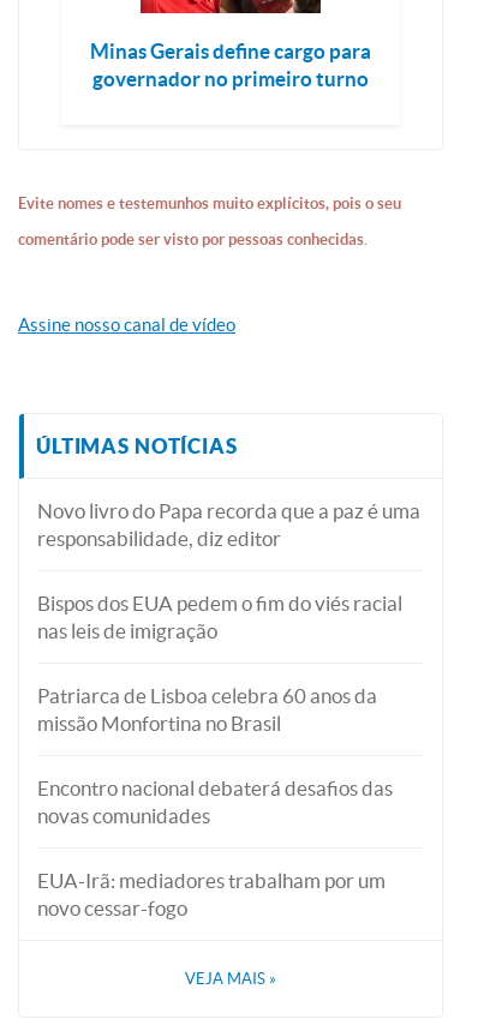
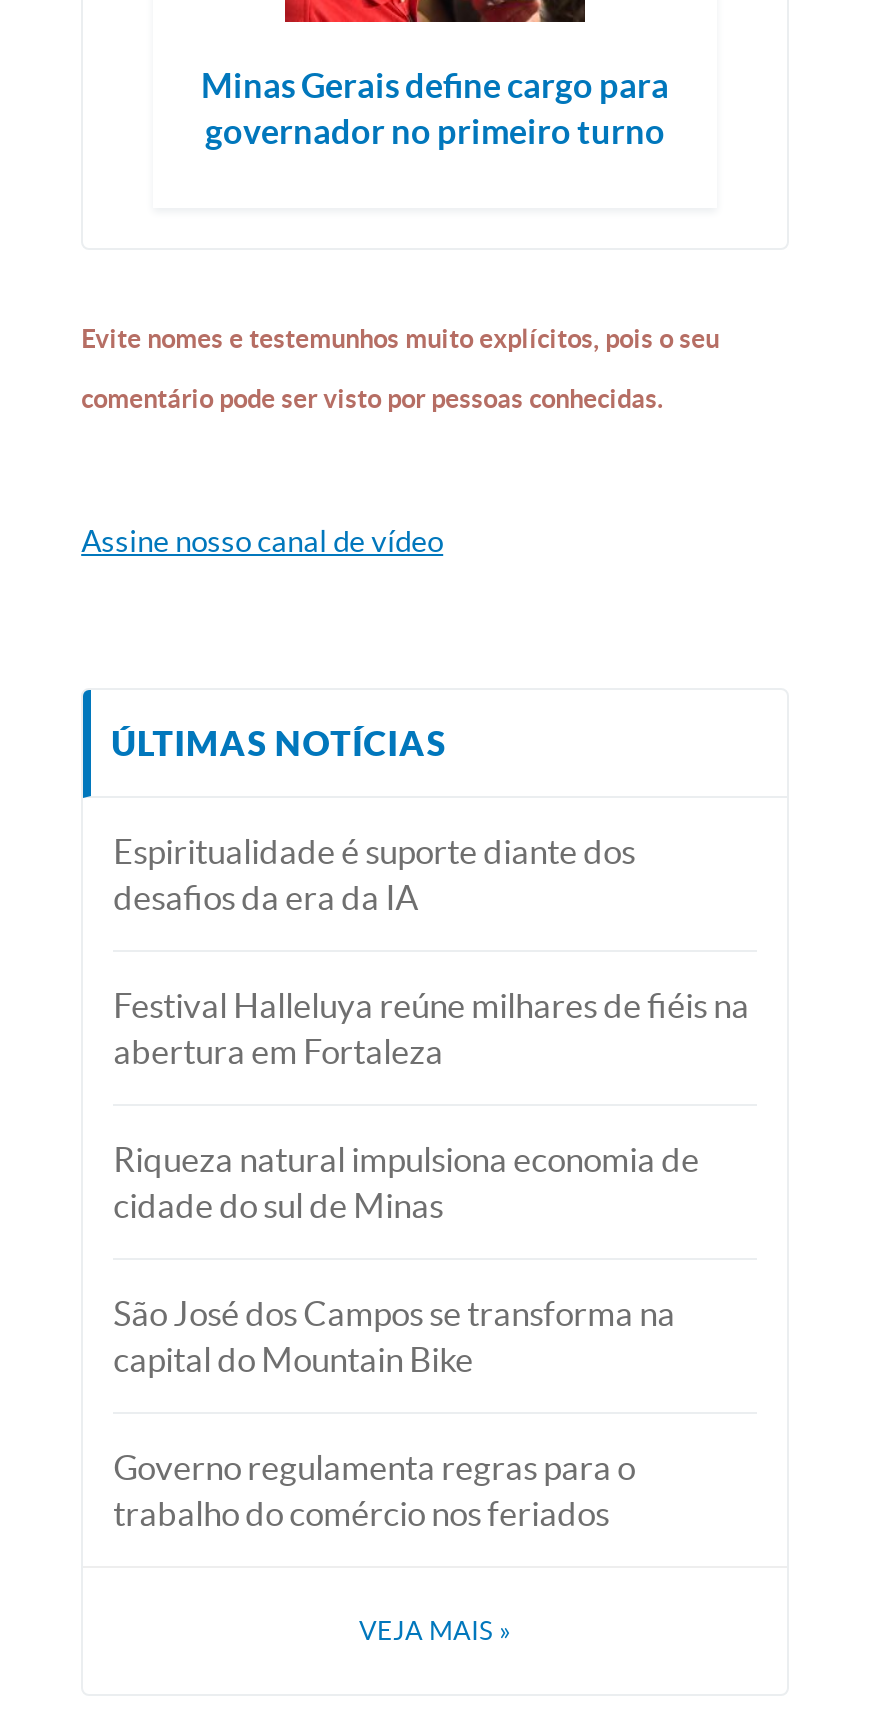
[37,499,420,550] Novo livro do Papa recorda que a paz é uma | responsabilidade, diz editor -> [113,832,635,916] Espiritualidade é suporte diante dos | desafios da era da IA
[37,592,402,642] Bispos dos EUA pedem o fim do viés racial | nas leis de imigração -> [113,986,749,1070] Festival Halleluya reúne milhares de fiéis na | abertura em Fortaleza
[37,684,377,735] Patriarca de Lisboa celebra 60 anos da | missão Monfortina no Brasil -> [113,1140,699,1224] Riqueza natural impulsiona economia de | cidade do sul de Minas
[37,777,393,827] Encontro nacional debaterá desafios das | novas comunidades -> [113,1294,675,1378] São José dos Campos se transforma na | capital do Mountain Bike
[37,869,386,919] EUA-Irã: mediadores trabalham por um | novo cessar-fogo -> [113,1448,635,1532] Governo regulamenta regras para o | trabalho do comércio nos feriados

